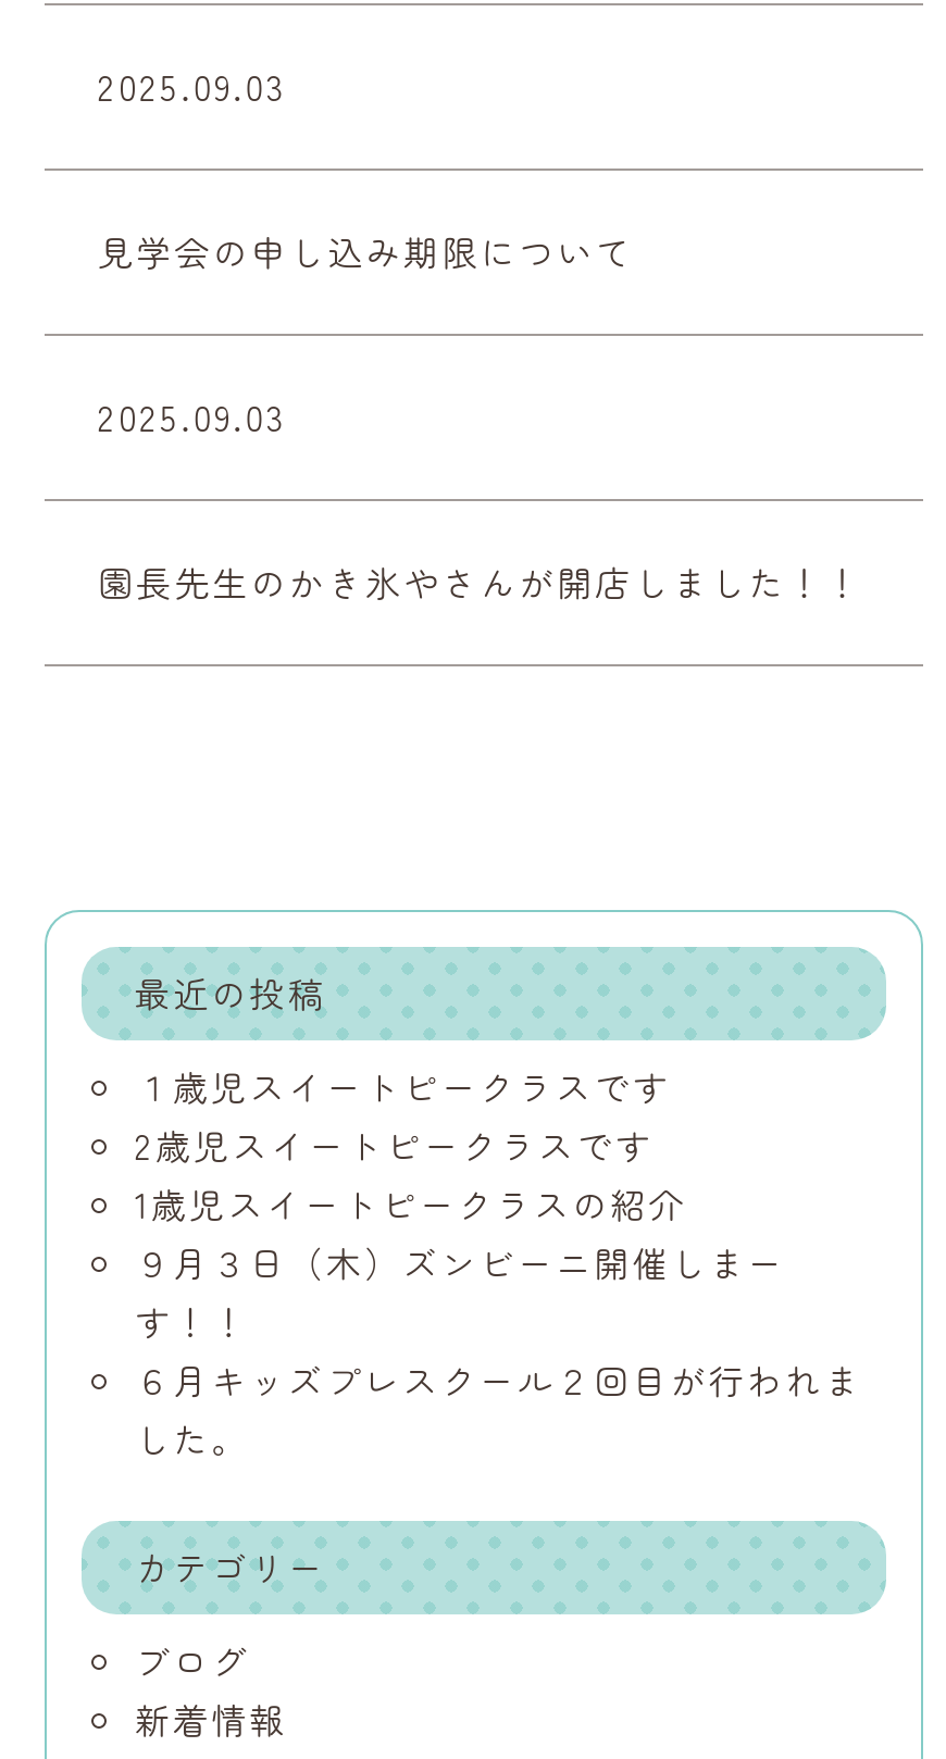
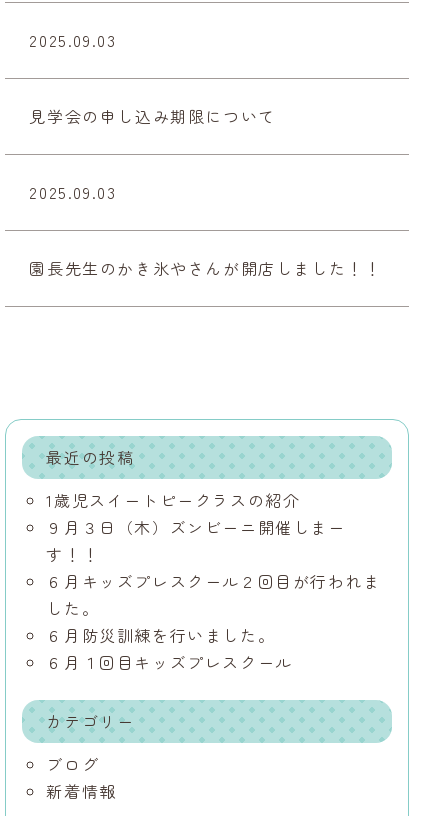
[135,1060,670,1171] １歳児スイートピークラスです | 2歳児スイートピークラスです -> none
moved [135,1177,862,1464] -> [46,488,381,620]: 1歳児スイートピークラスの紹介 | ９月３日（木）ズンビーニ開催しまー | す！！ | ６月キッズプレスクール２回目が行われま | した。
none -> [46,623,293,674] ６月防災訓練を行いました。 | ６月１回目キッズプレスクール

